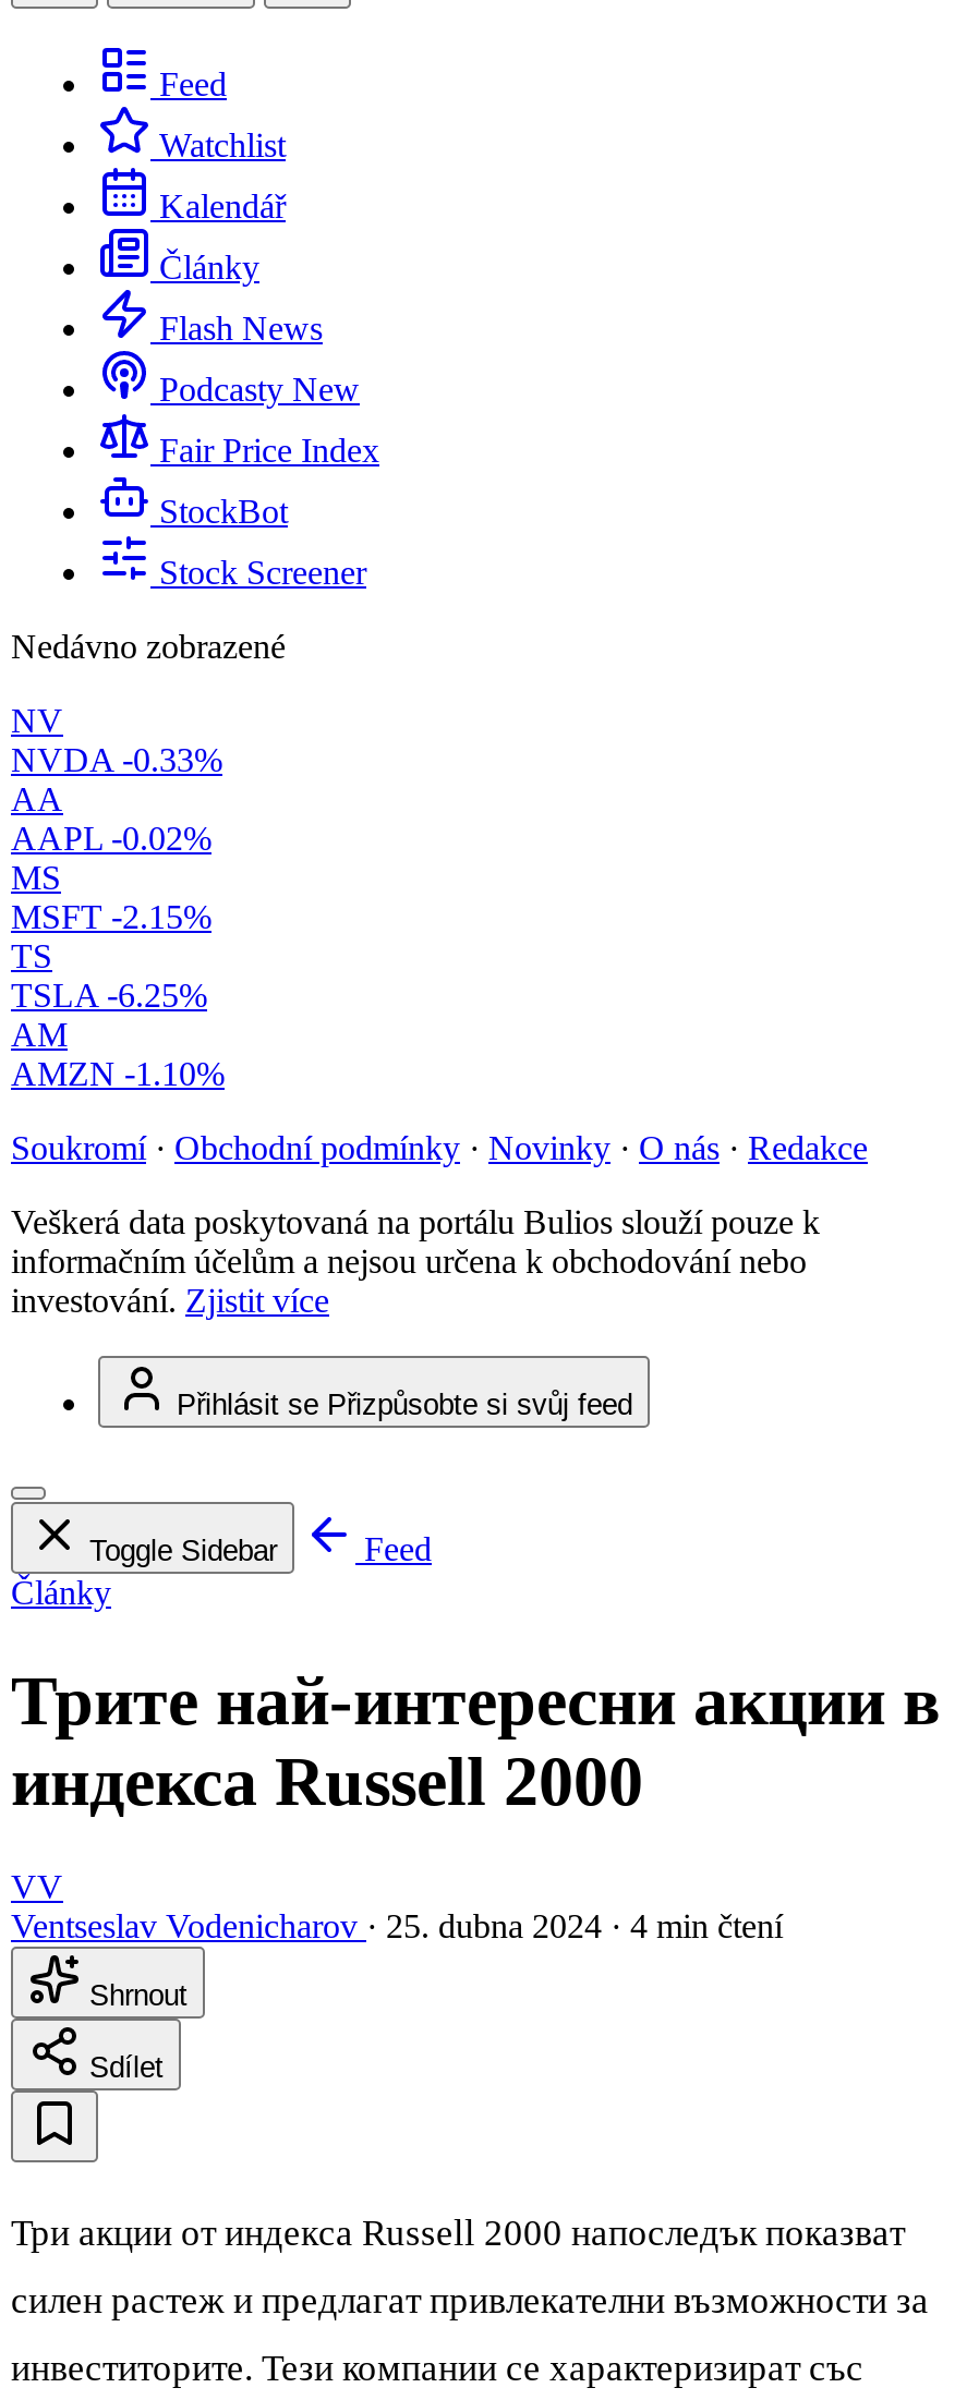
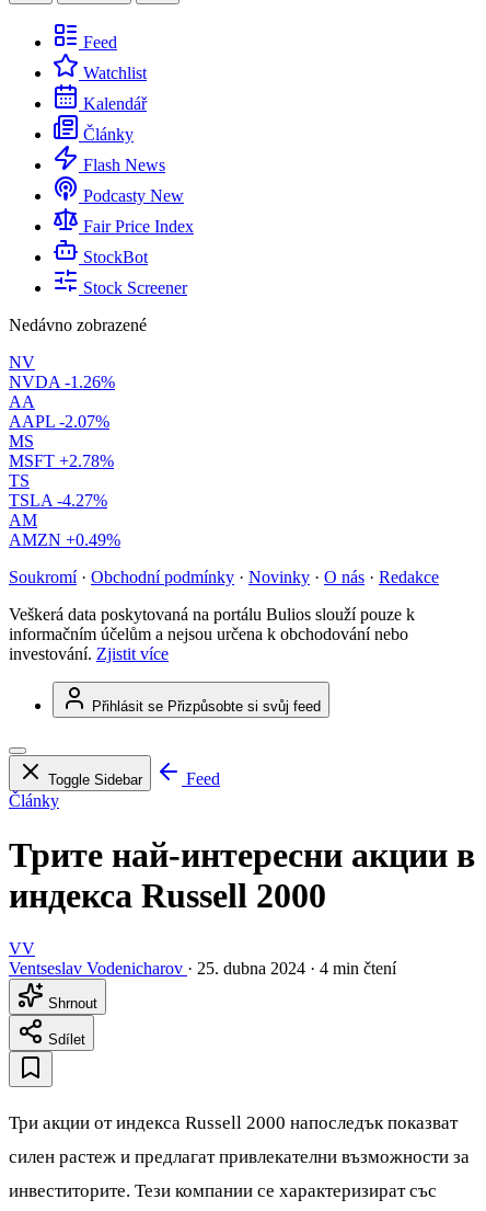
[11,741,222,778] NVDA -0.33% -> [9,373,115,391] NVDA -1.26%
[11,820,211,857] AAPL -0.02% -> [9,412,109,431] AAPL -2.07%
[11,898,211,935] MSFT -2.15% -> [9,452,114,470] MSFT +2.78%
[11,977,207,1014] TSLA -6.25% -> [9,491,107,510] TSLA -4.27%
[11,1055,225,1092] AMZN -1.10% -> [9,531,120,549] AMZN +0.49%

